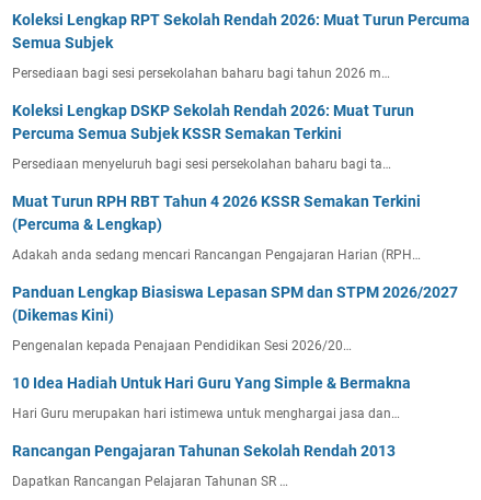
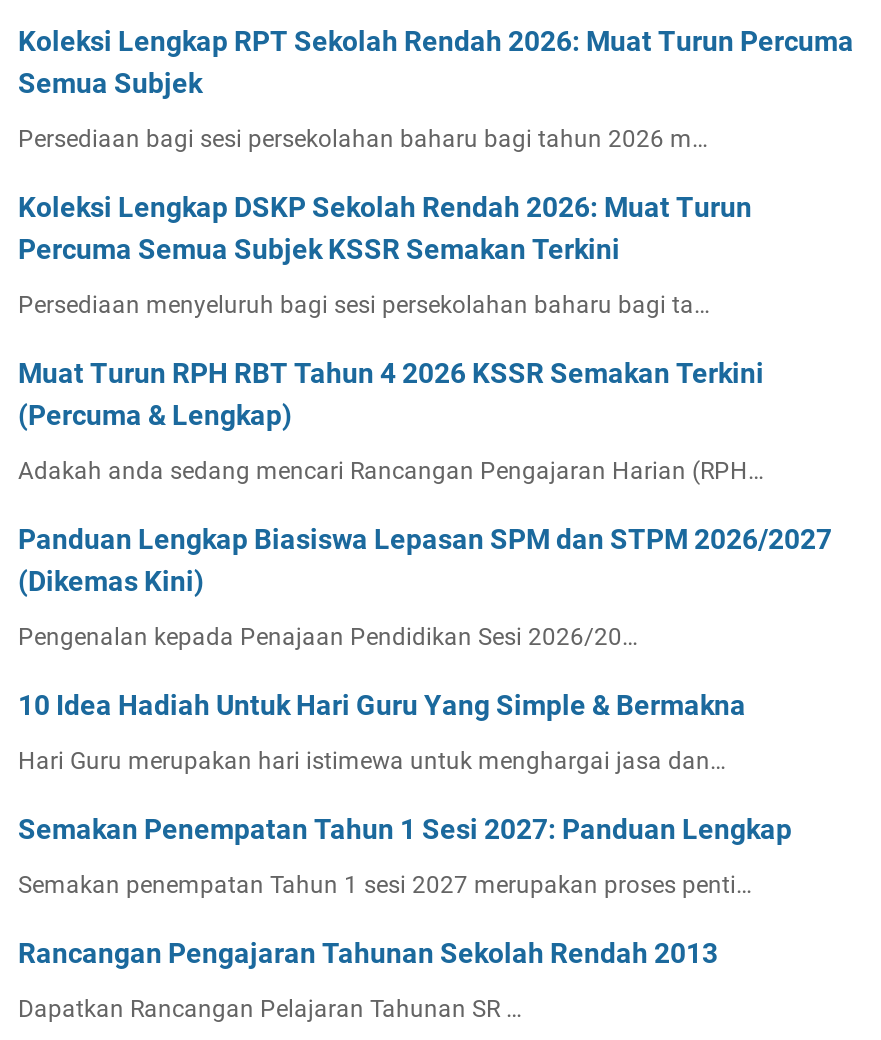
none -> [18,814,792,900] Semakan Penempatan Tahun 1 Sesi 2027: Panduan Lengkap | Semakan penempatan Tahun 1 sesi 2027 merupakan proses penti…

